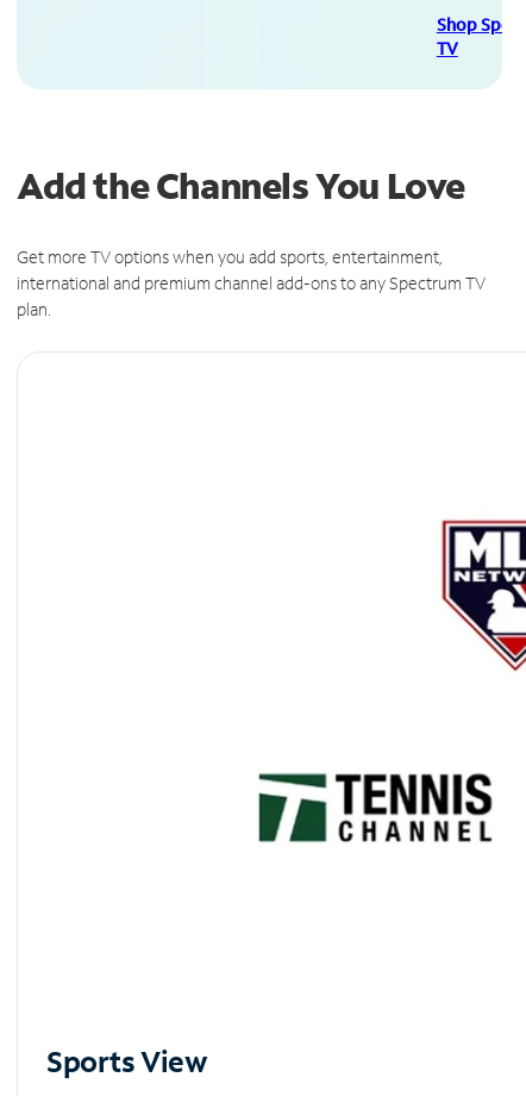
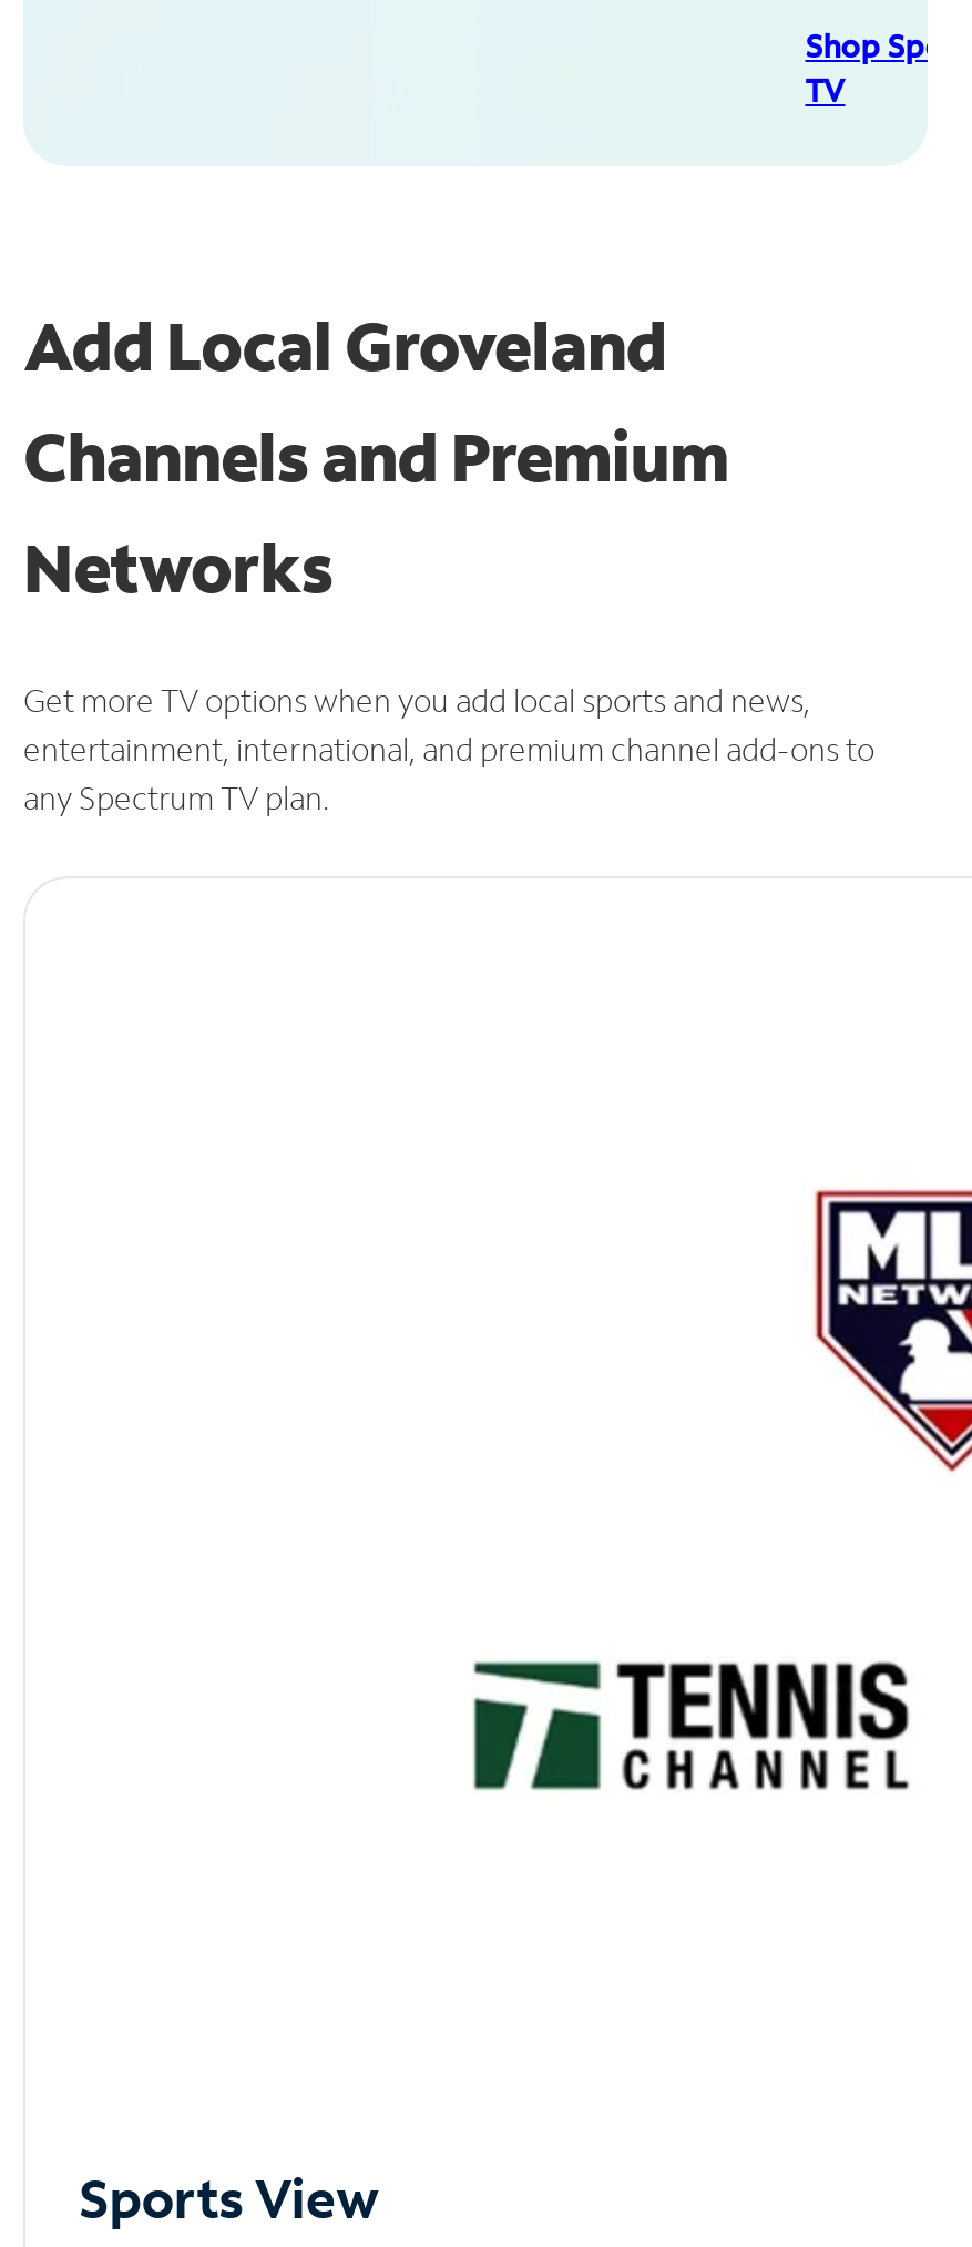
[17,162,465,208] Add the Channels You Love -> [23,301,728,610] Add Local Groveland | Channels and Premium | Networks
[17,245,486,320] Get more TV options when you add sports, entertainment, | international and premium channel add-ons to any Spectrum TV | plan. -> [23,678,874,818] Get more TV options when you add local sports and news, | entertainment, international, and premium channel add-ons to | any Spectrum TV plan.

